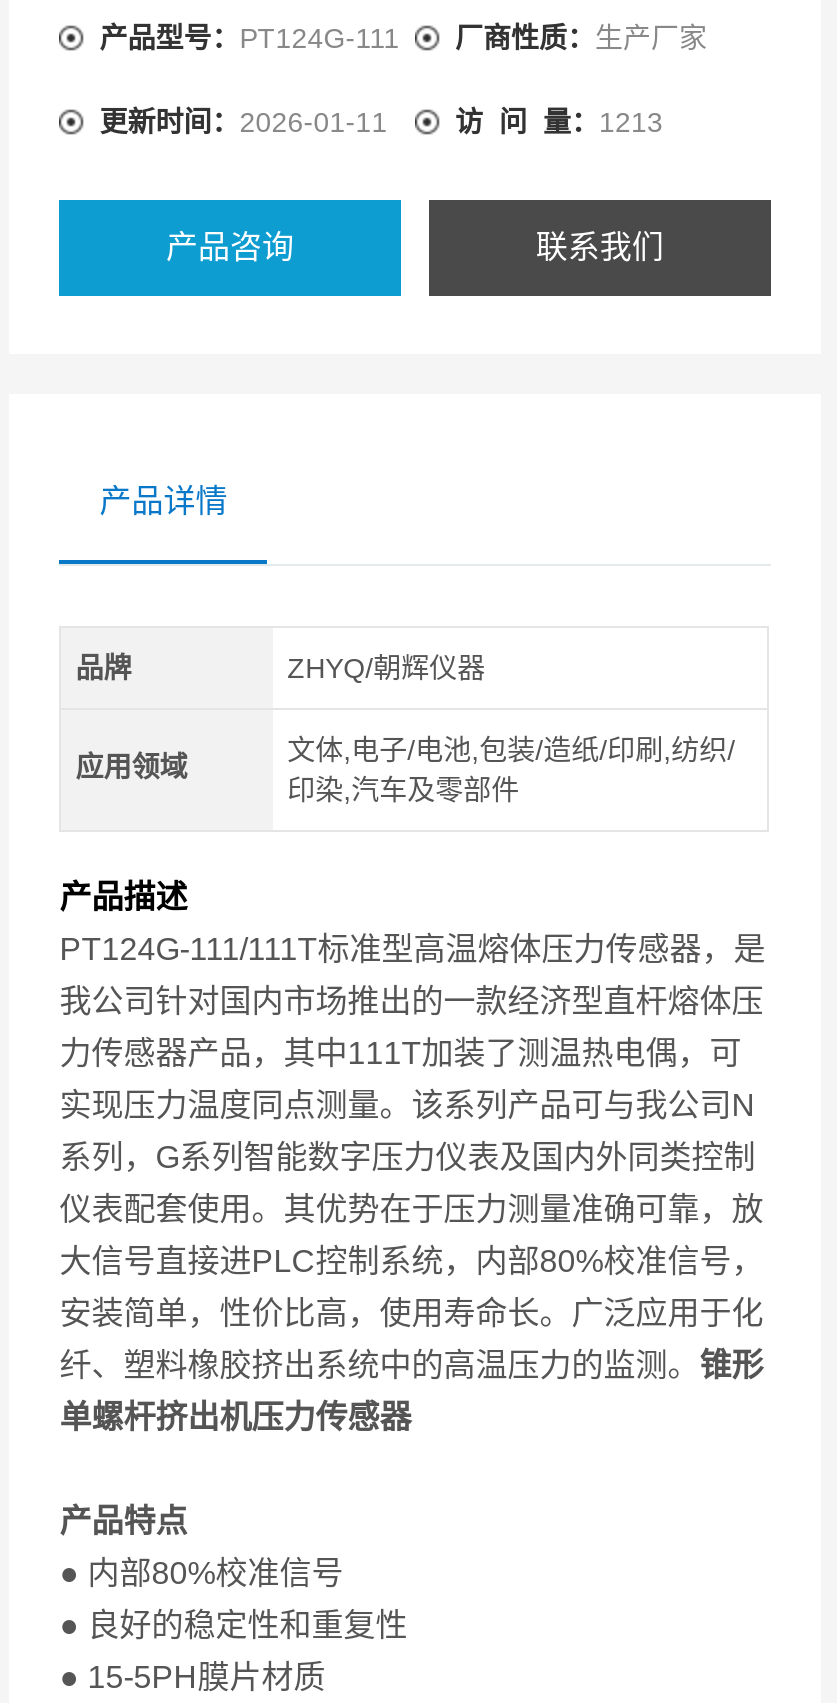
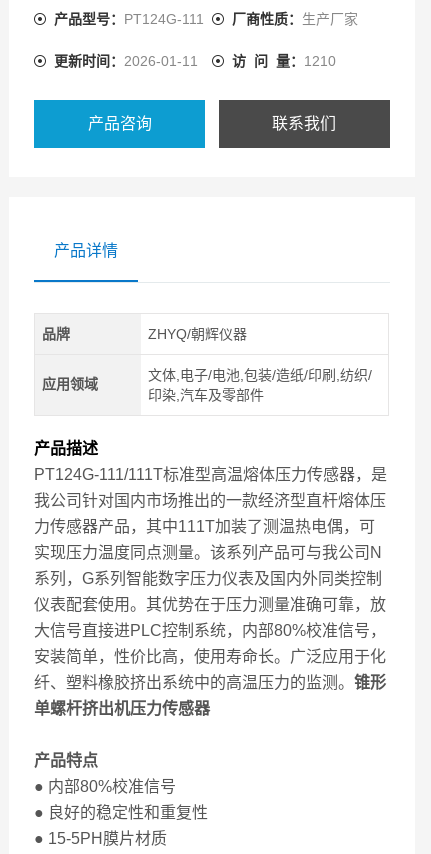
[455,106,663,138] 访 问 量：1213 -> [232,53,336,69] 访 问 量：1210

